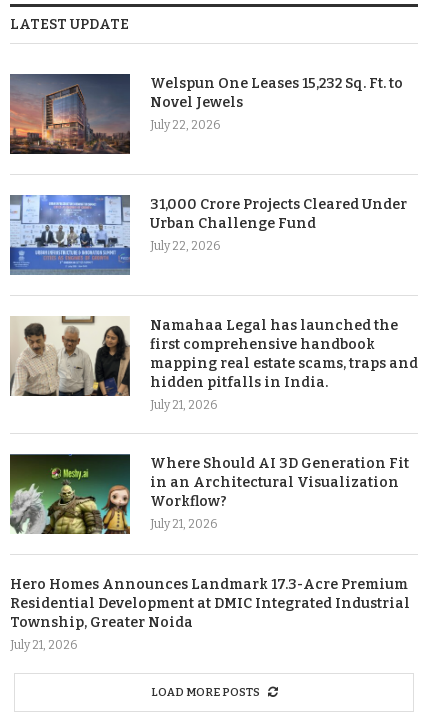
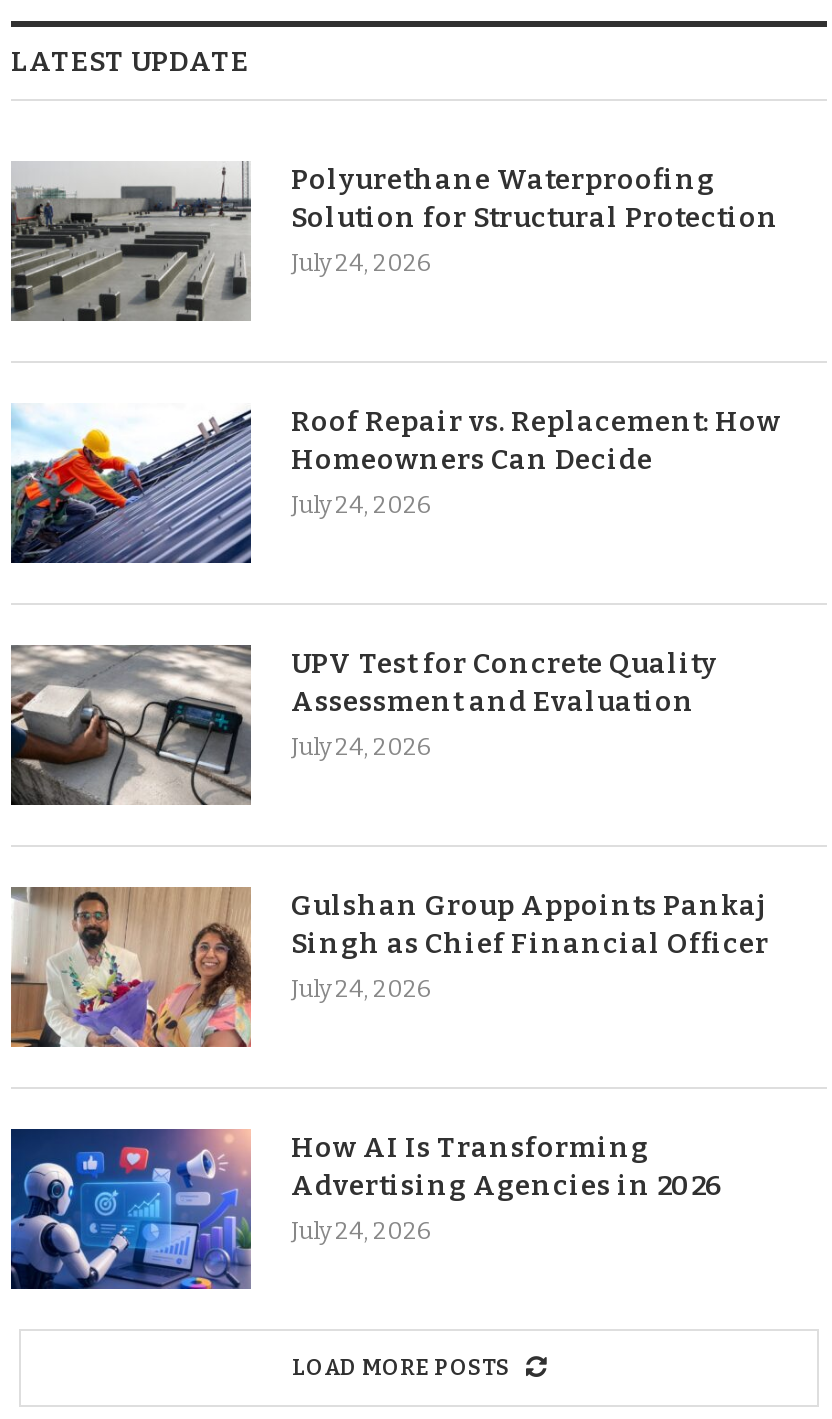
[9,73,403,155] [image] | Welspun One Leases 15,232 Sq. Ft. to | Novel Jewels | July 22, 2026 -> [9,161,779,323] [image] | Polyurethane Waterproofing | Solution for Structural Protection | July 24, 2026
[9,194,407,276] [image] | 31,000 Crore Projects Cleared Under | Urban Challenge Fund | July 22, 2026 -> [9,403,781,565] [image] | Roof Repair vs. Replacement: How | Homeowners Can Decide | July 24, 2026
[10,316,418,412] [image] | Namahaa Legal has launched the | first comprehensive handbook | mapping real estate scams, traps and | hidden pitfalls in India. | July 21, 2026 -> [11,643,717,807] [image] | UPV Test for Concrete Quality | Assessment and Evaluation | July 24, 2026
[9,452,409,535] [image] | Where Should AI 3D Generation Fit | in an Architectural Visualization | Workflow? | July 21, 2026 -> [11,885,769,1051] [image] | Gulshan Group Appoints Pankaj | Singh as Chief Financial Officer | July 24, 2026
[10,576,410,652] Hero Homes Announces Landmark 17.3-Acre Premium | Residential Development at DMIC Integrated Industrial | Township, Greater Noida | July 21, 2026 -> [291,1130,723,1244] How AI Is Transforming | Advertising Agencies in 2026 | July 24, 2026

